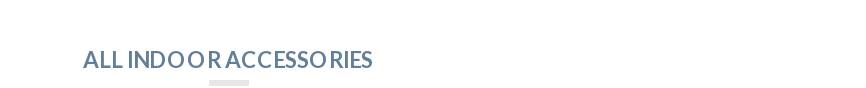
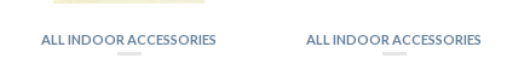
none -> [306,32,482,48] ALL INDOOR ACCESSORIES

